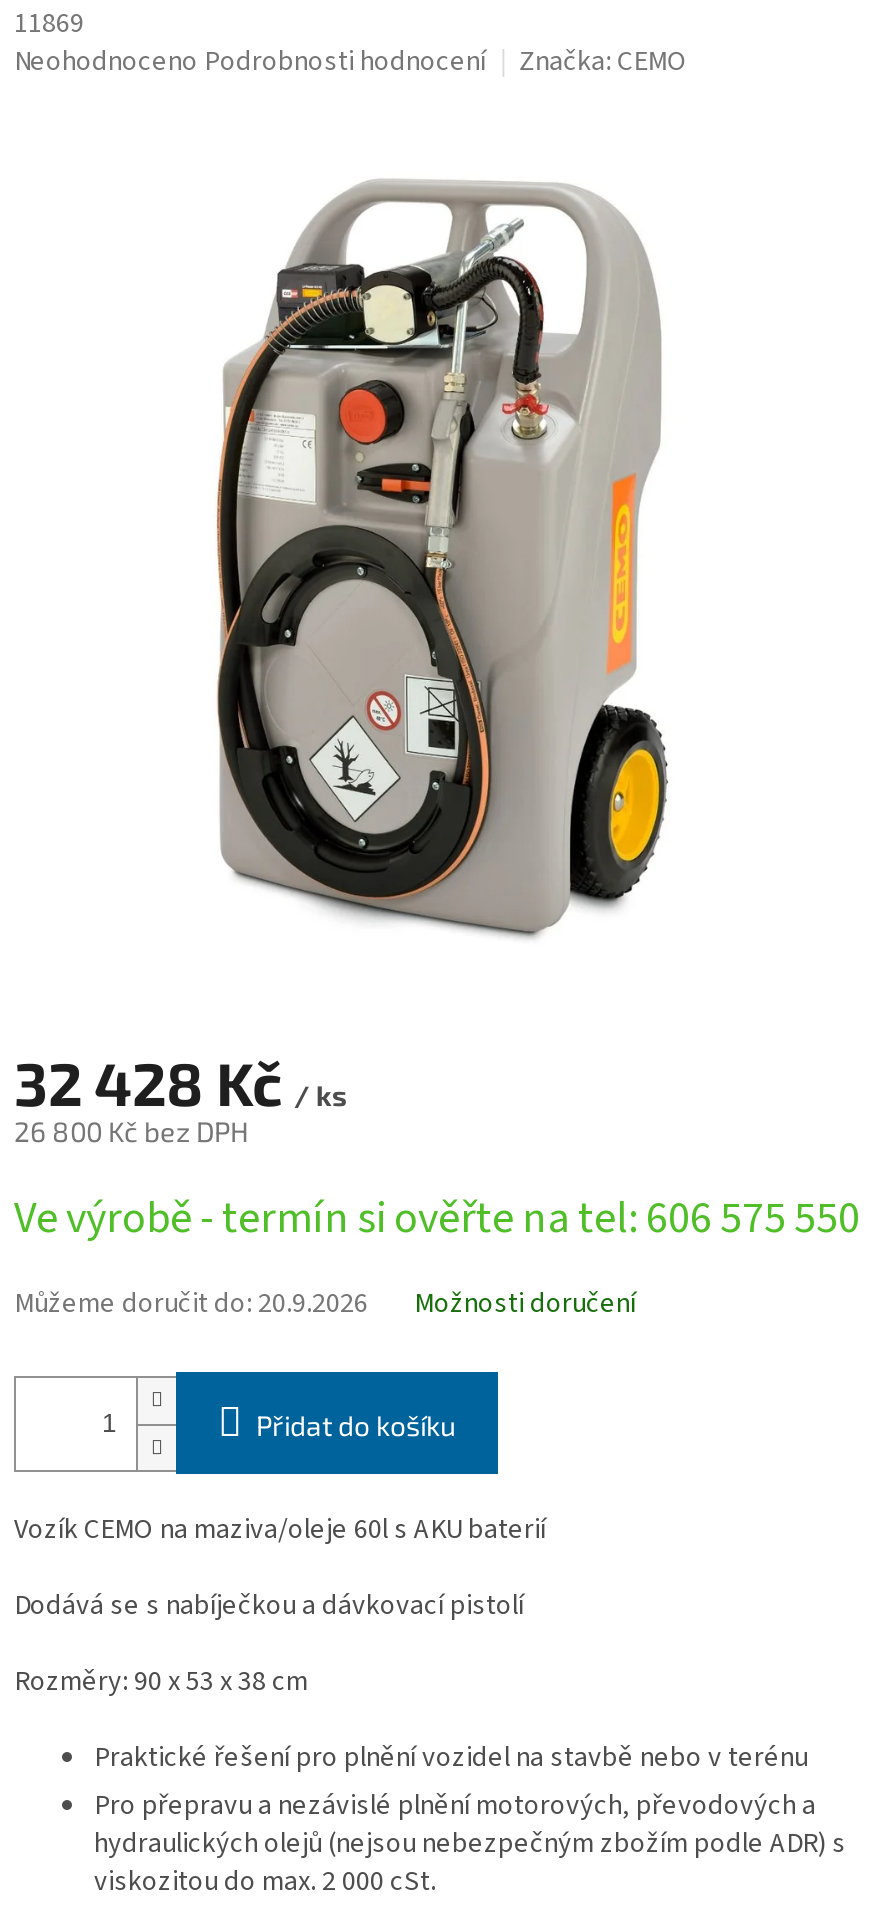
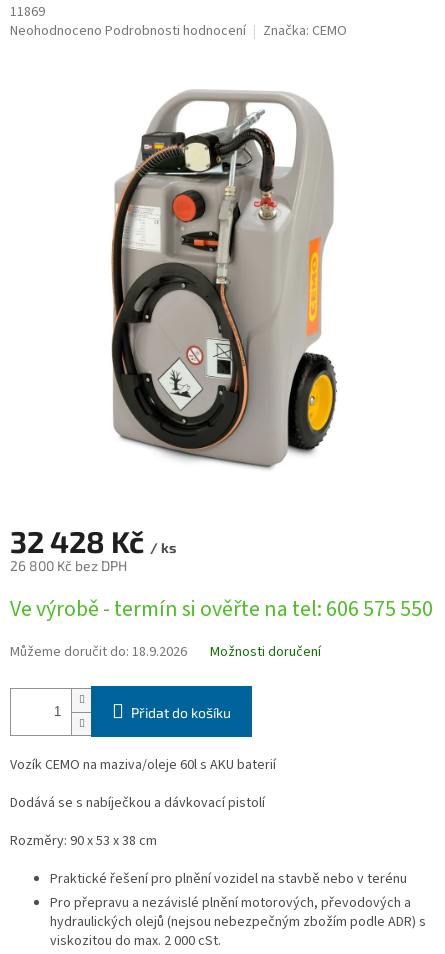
[14,1285,368,1325] Můžeme doručit do: 20.9.2026 -> [10,642,187,662] Můžeme doručit do: 18.9.2026

